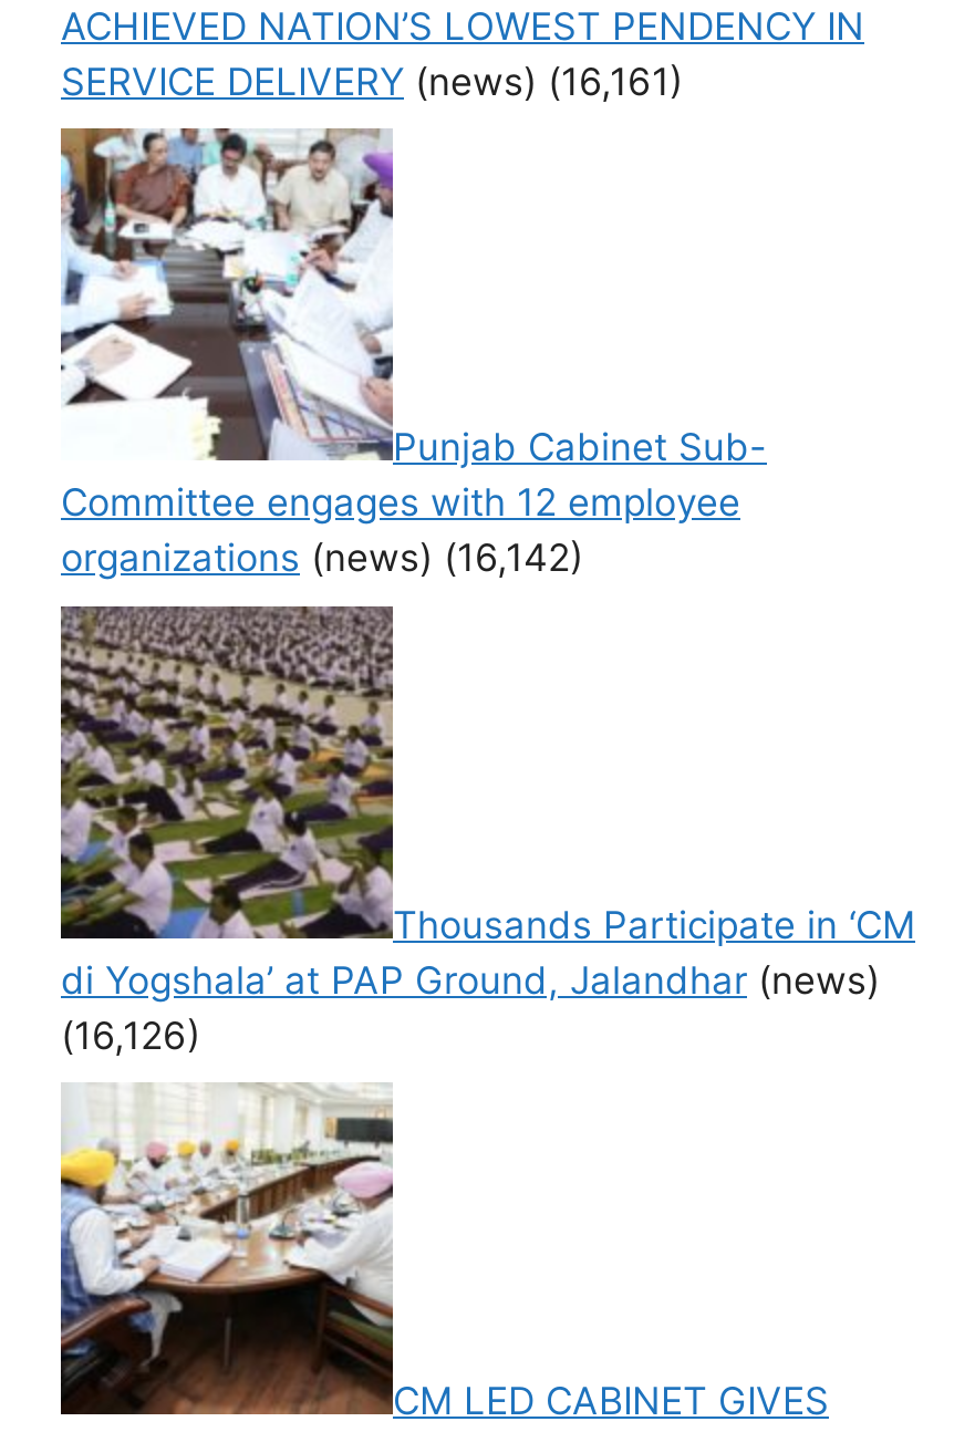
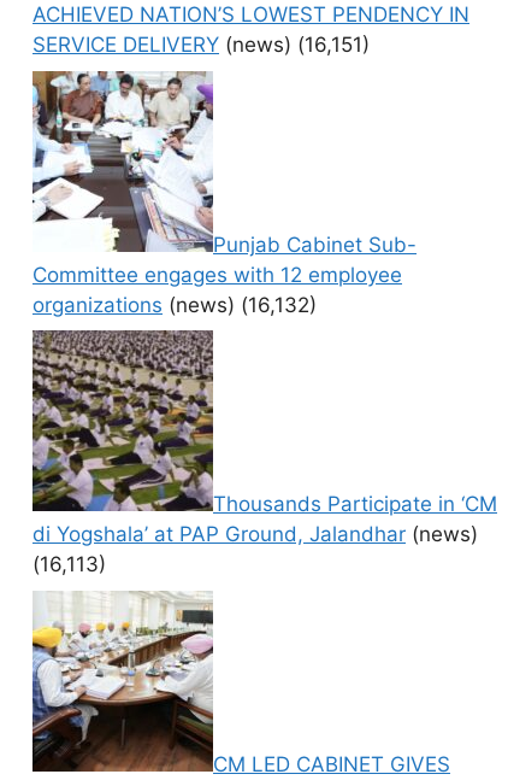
[61,60,683,104] SERVICE DELIVERY (news) (16,161) -> [33,33,370,57] SERVICE DELIVERY (news) (16,151)
[61,537,583,581] organizations (news) (16,142) -> [33,292,317,317] organizations (news) (16,132)
[61,1014,200,1058] (16,126) -> [33,552,106,576] (16,113)

